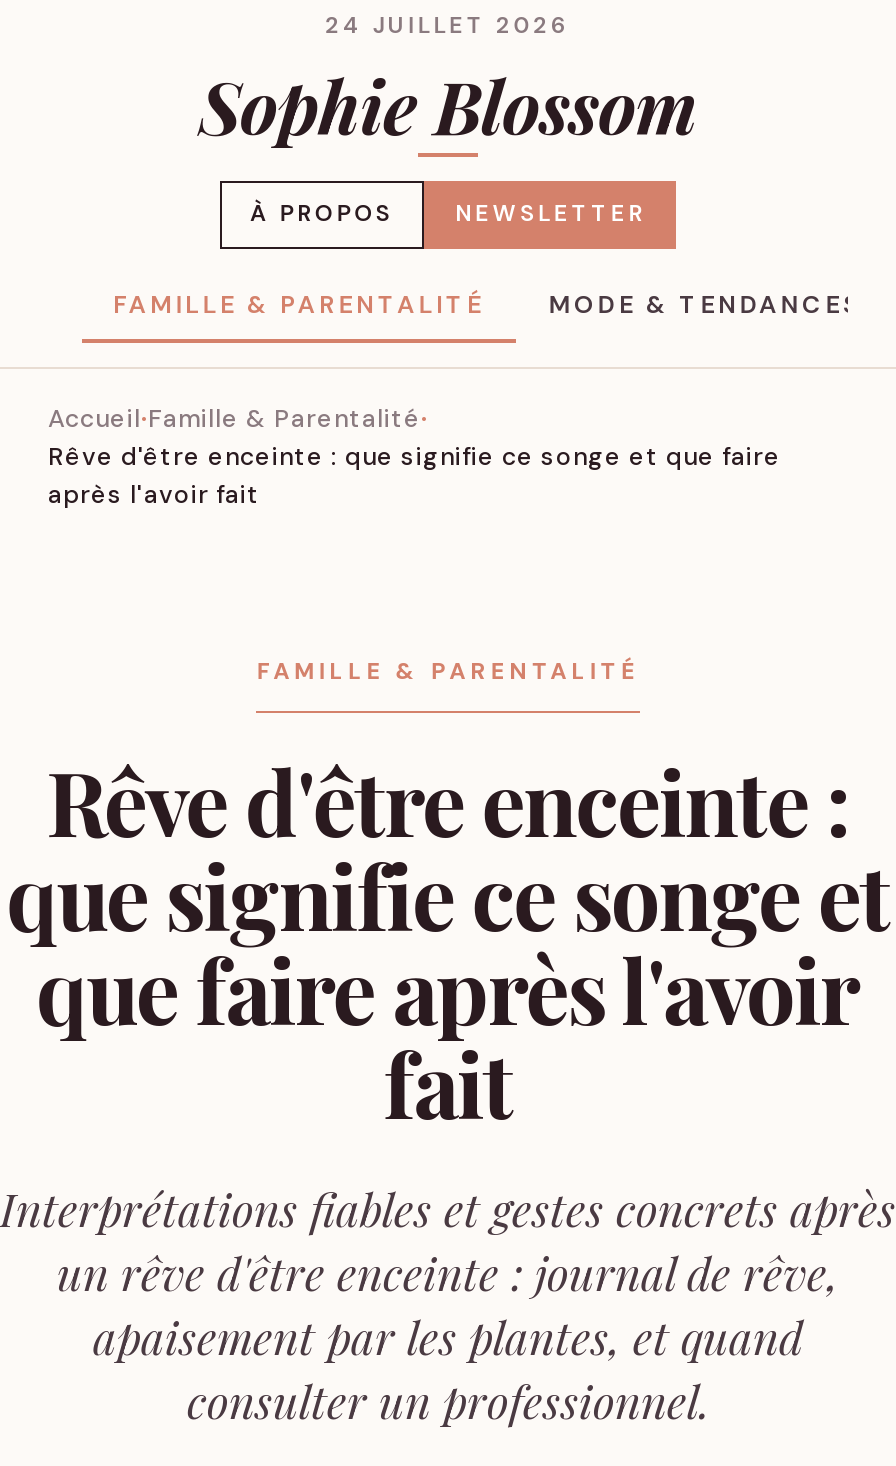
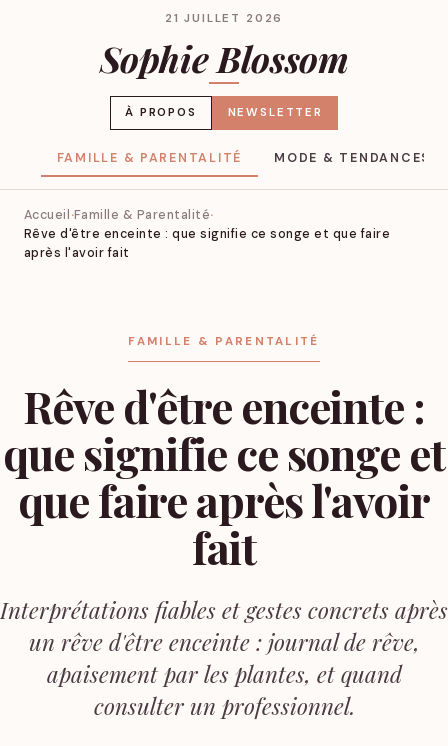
[325,11,571,41] 24 JUILLET 2026 -> [165,11,283,26] 21 JUILLET 2026

